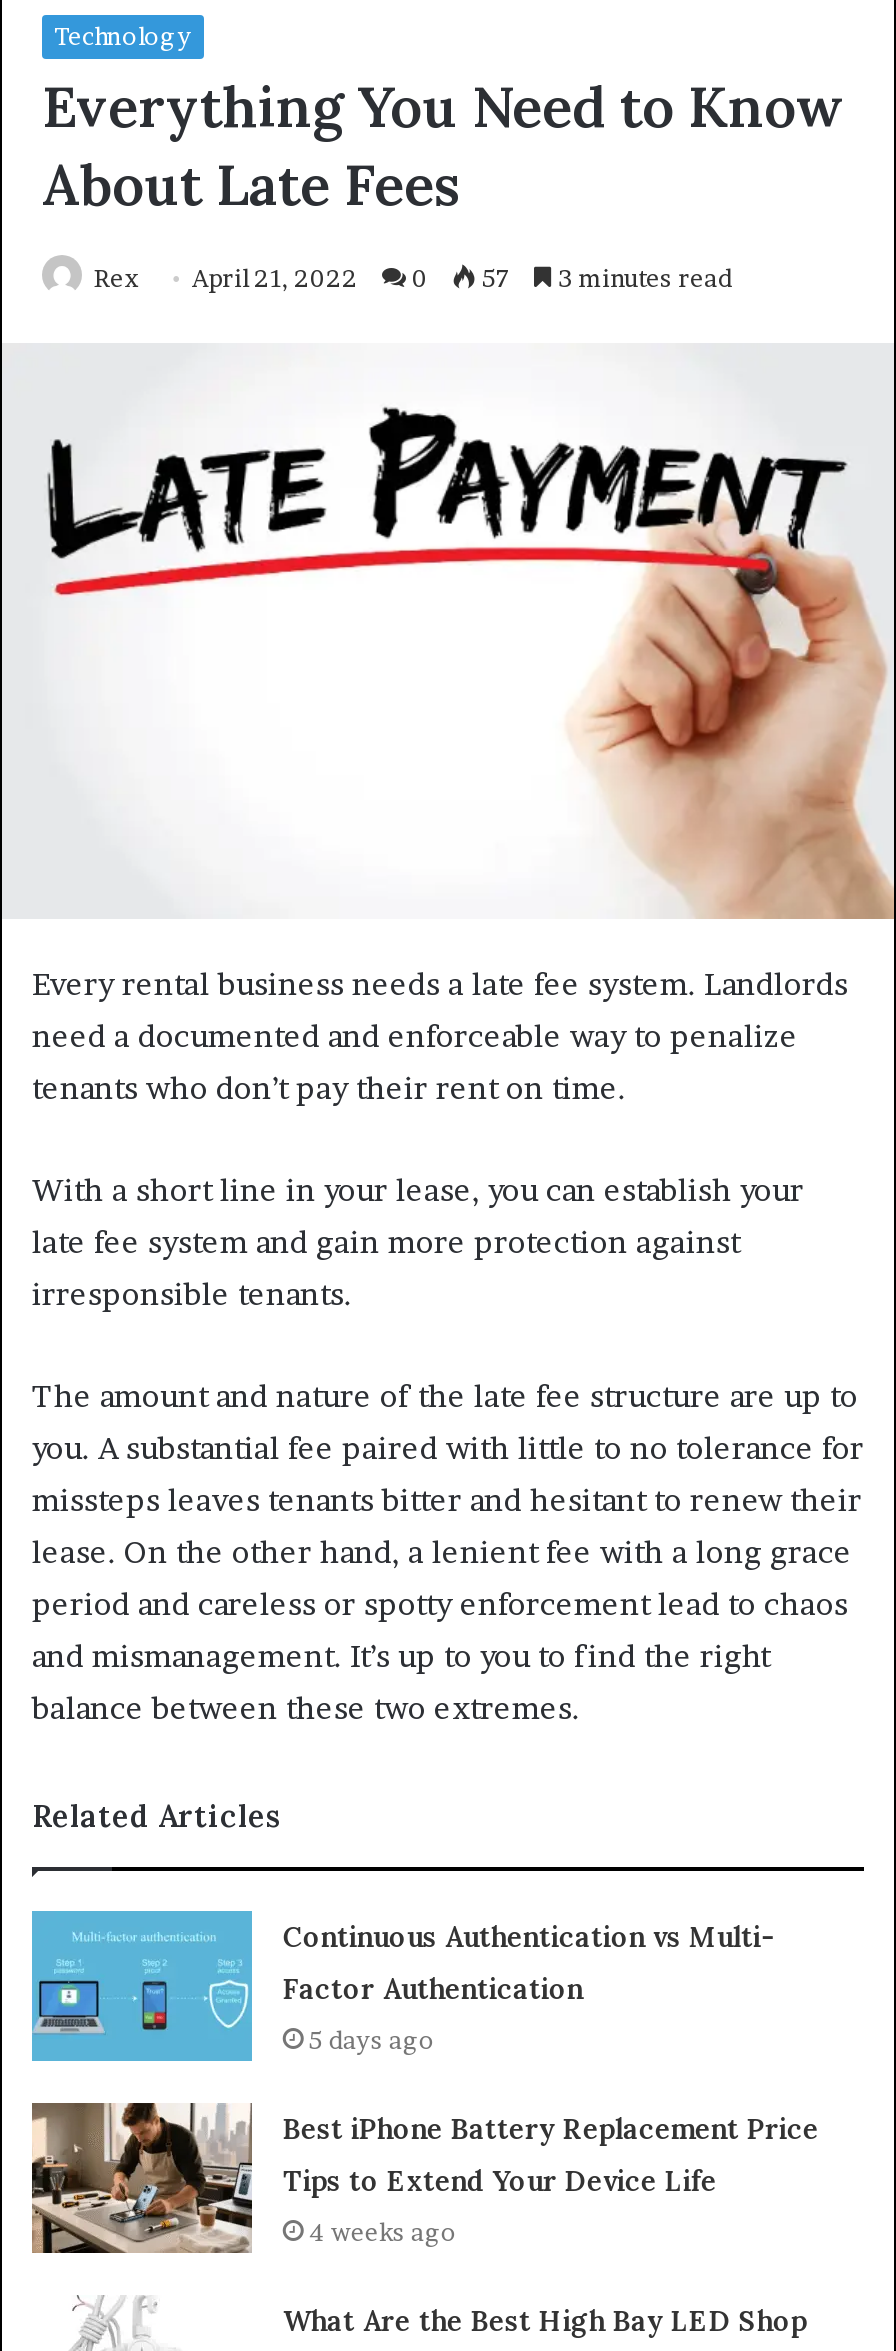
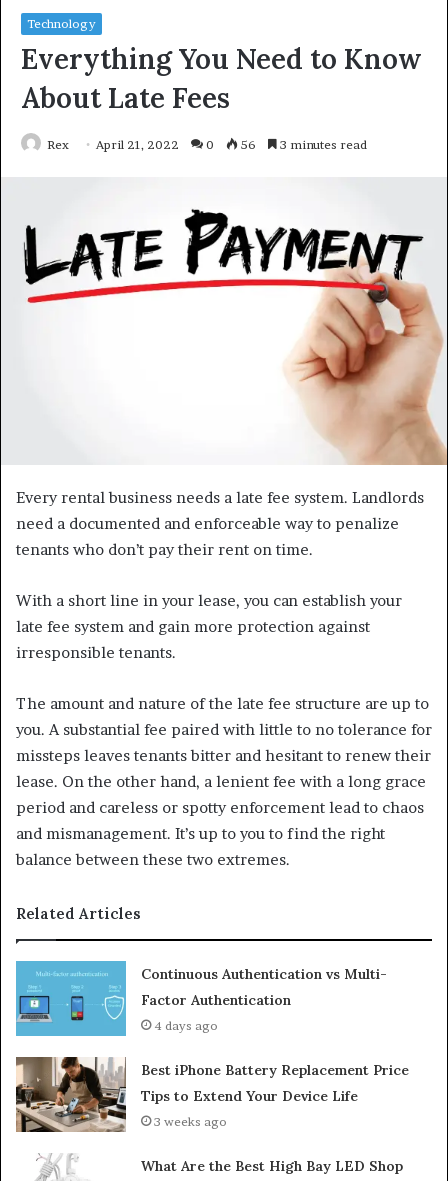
[94,263,732,293] Rex April 21, 2022 0 57 3 minutes read -> [47,137,367,152] Rex April 21, 2022 0 56 3 minutes read
[309,2025,435,2055] 5 days ago -> [154,1018,218,1033] 4 days ago
[309,2217,457,2247] 4 weeks ago -> [154,1114,227,1129] 3 weeks ago

